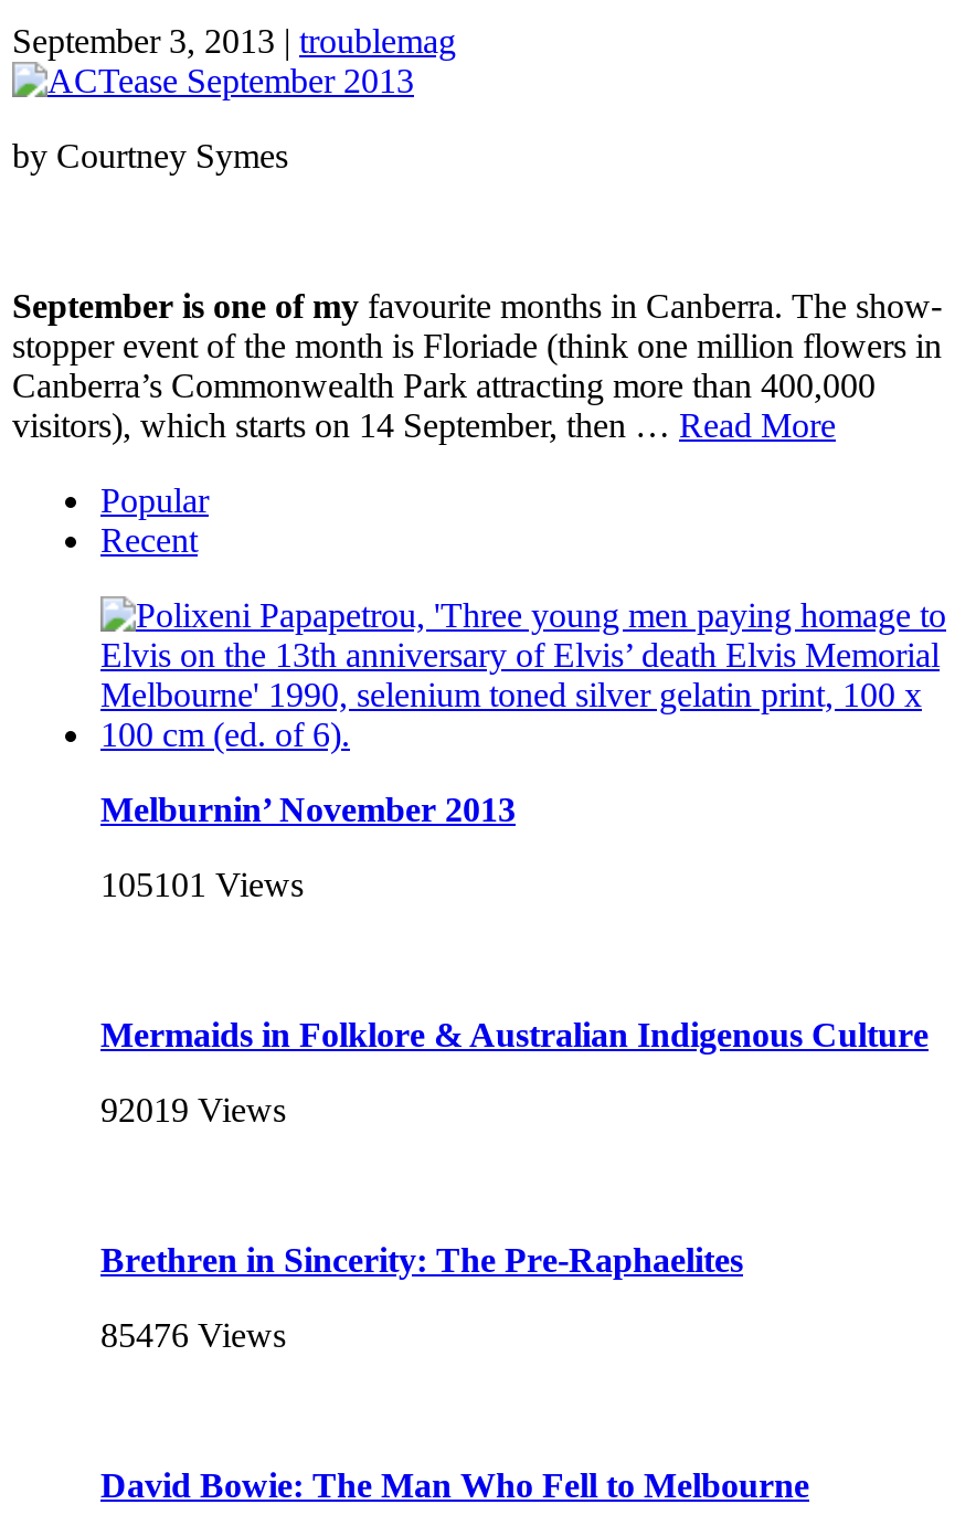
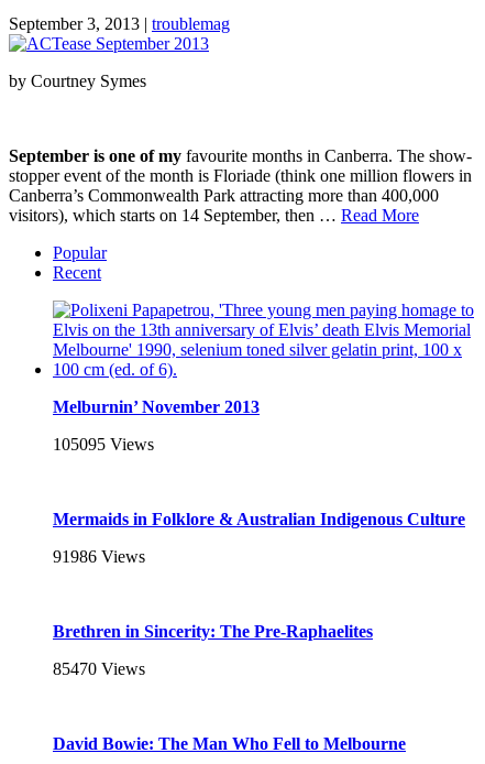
[100,866,304,904] 105101 Views -> [53,435,154,454] 105095 Views
[100,1092,286,1129] 92019 Views -> [53,547,145,566] 91986 Views
[100,1317,286,1354] 85476 Views -> [53,660,145,678] 85470 Views

